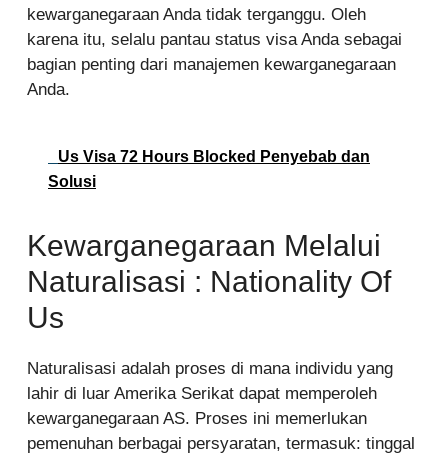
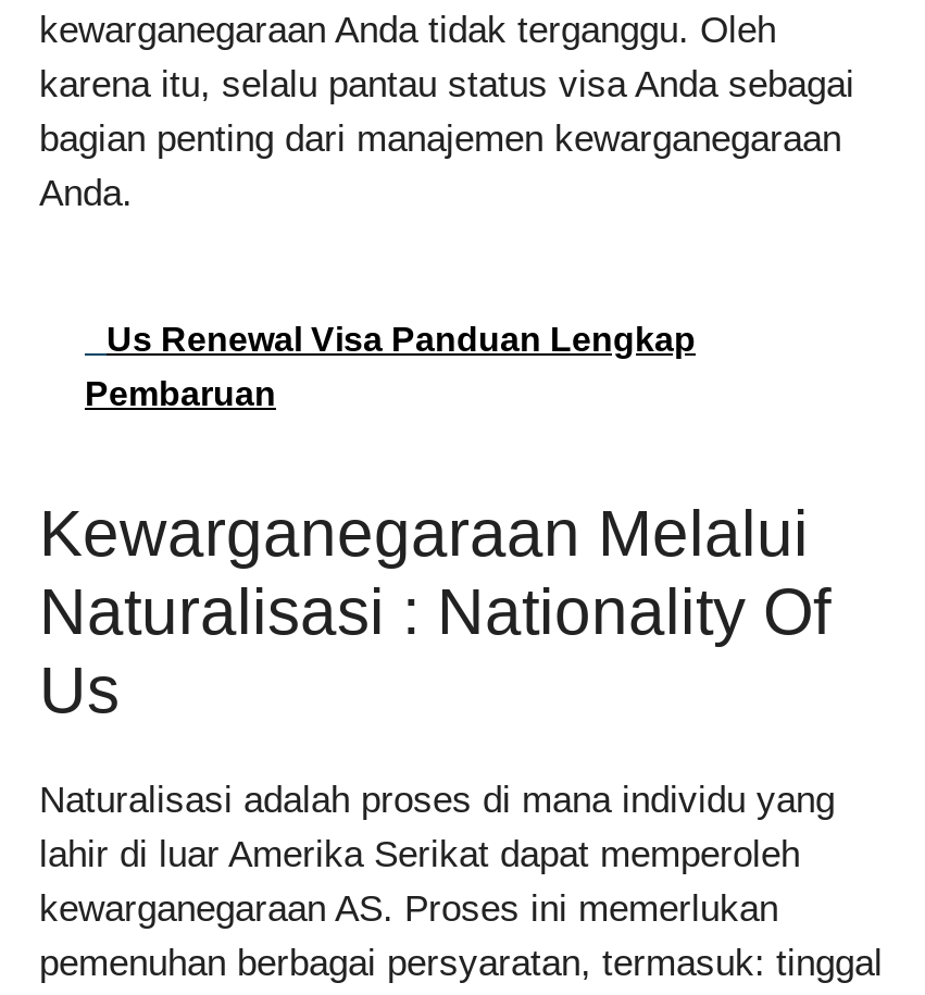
[58,148,370,165] Us Visa 72 Hours Blocked Penyebab dan -> [107,321,696,358] Us Renewal Visa Panduan Lengkap
[48,173,96,190] Solusi -> [85,375,276,412] Pembaruan

